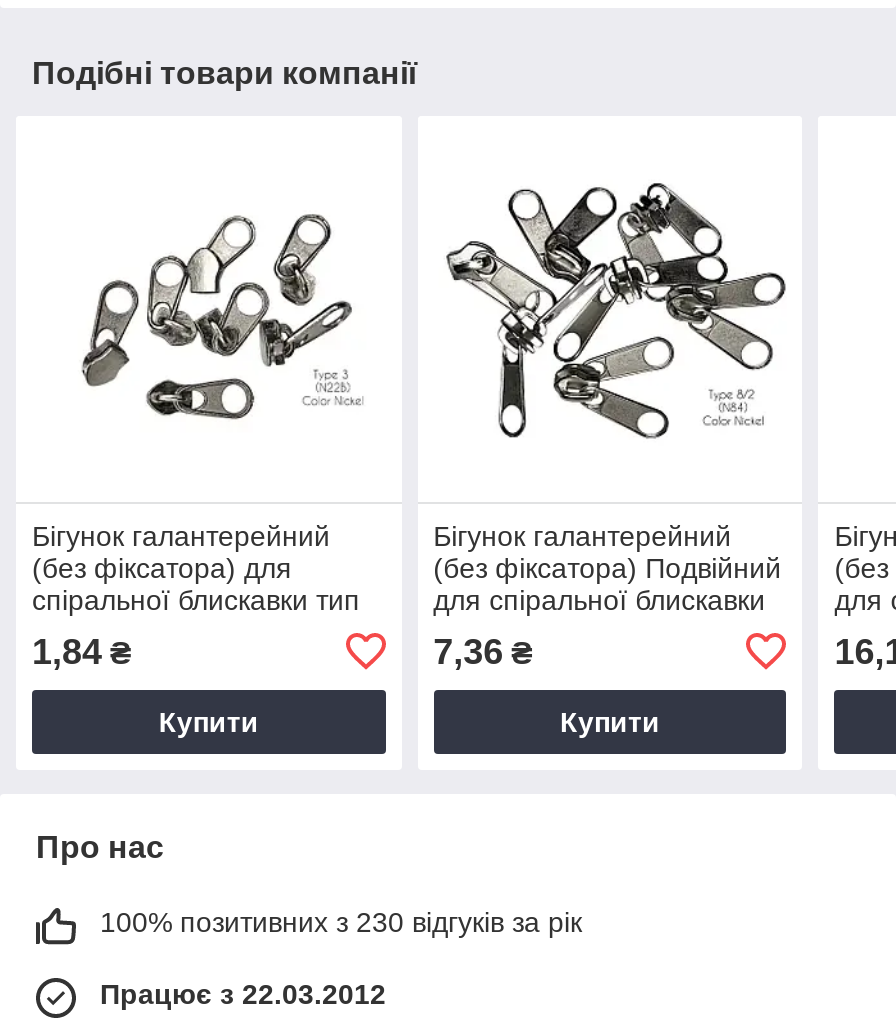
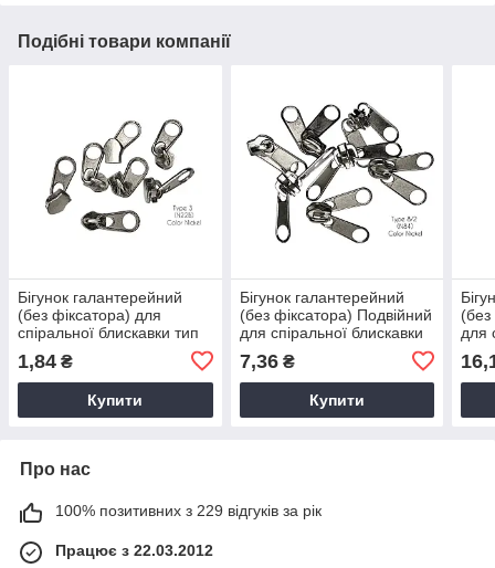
[100,906,582,938] 100% позитивних з 230 відгуків за рік -> [55,501,322,519] 100% позитивних з 229 відгуків за рік

